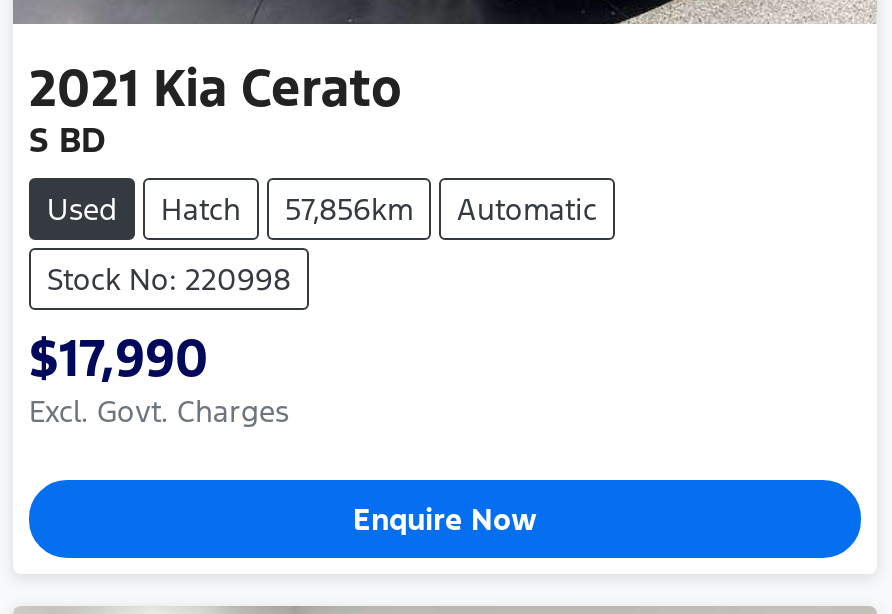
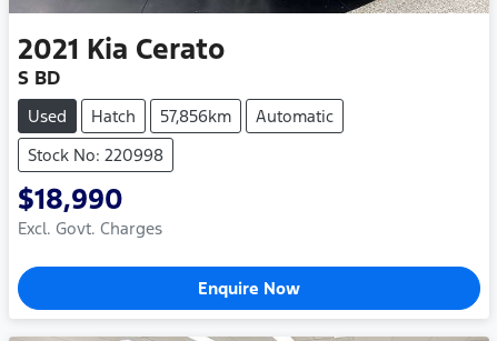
[29,326,209,390] $17,990 -> [18,181,123,217] $18,990

